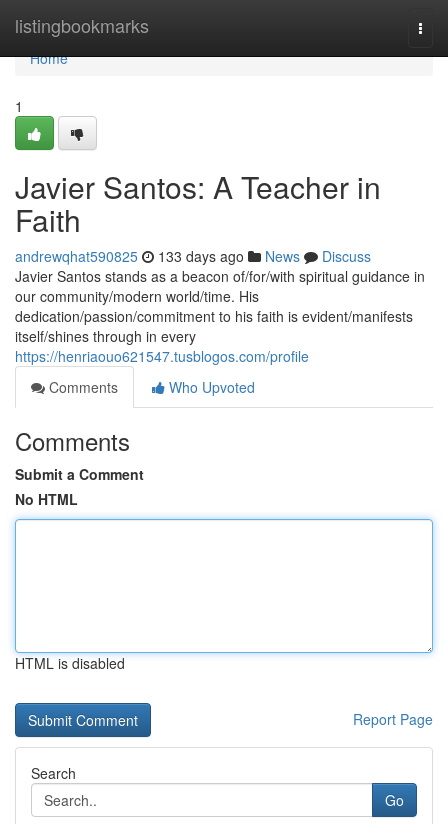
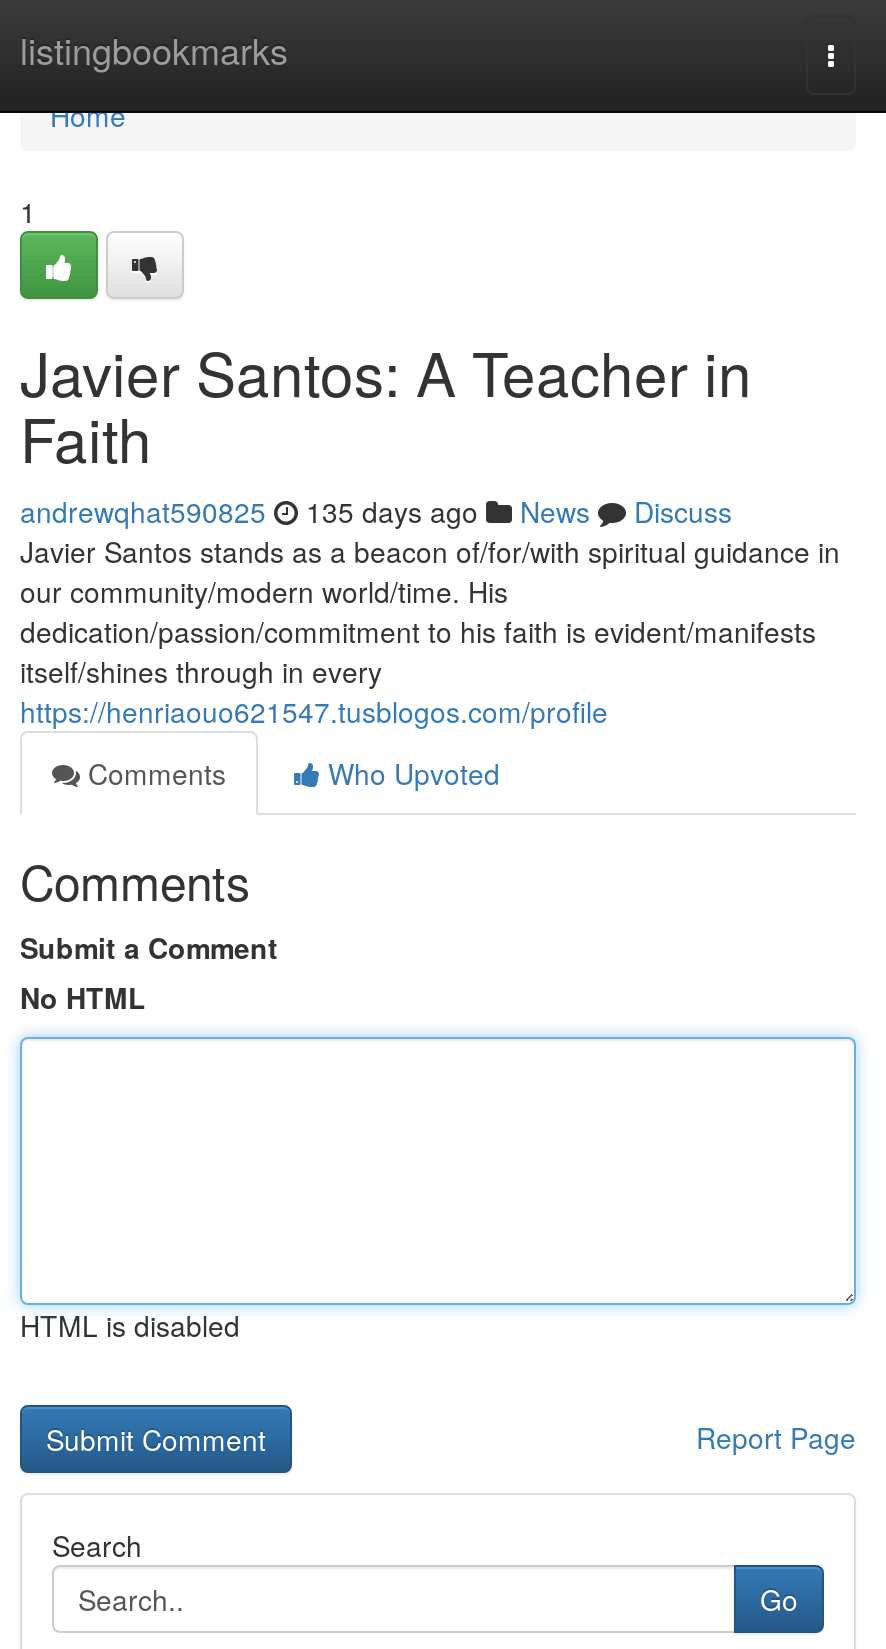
[15,246,371,266] andrewqhat590825 133 days ago News Discuss -> [20,491,732,531] andrewqhat590825 135 days ago News Discuss

